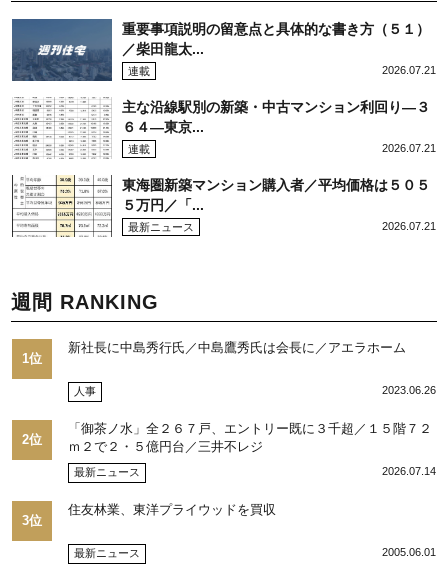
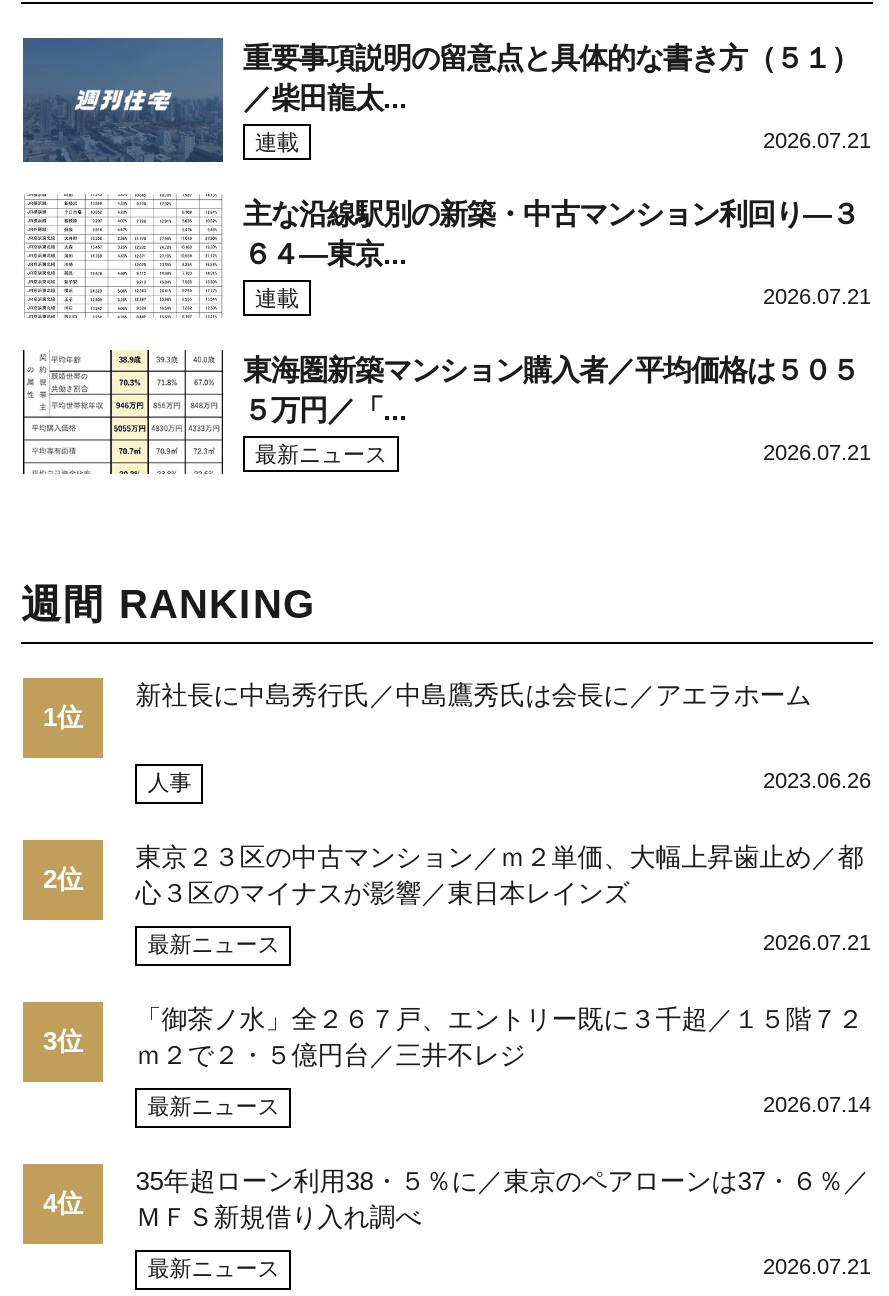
none -> [43,842,871,1056] 東京２３区の中古マンション／ｍ２単価、大幅上昇歯止め／都 | 心３区のマイナスが影響／東日本レインズ | 最新ニュース | 2026.07.21 | 3位
[68,502,276,517] 住友林業、東洋プライウッドを買収 -> [135,1166,869,1232] 35年超ローン利用38・５％に／東京のペアローンは37・６％／ | ＭＦＳ新規借り入れ調べ
[22,513,42,528] 3位 -> [43,1188,83,1218] 4位
[382,546,436,558] 2005.06.01 -> [763,1254,871,1278] 2026.07.21

